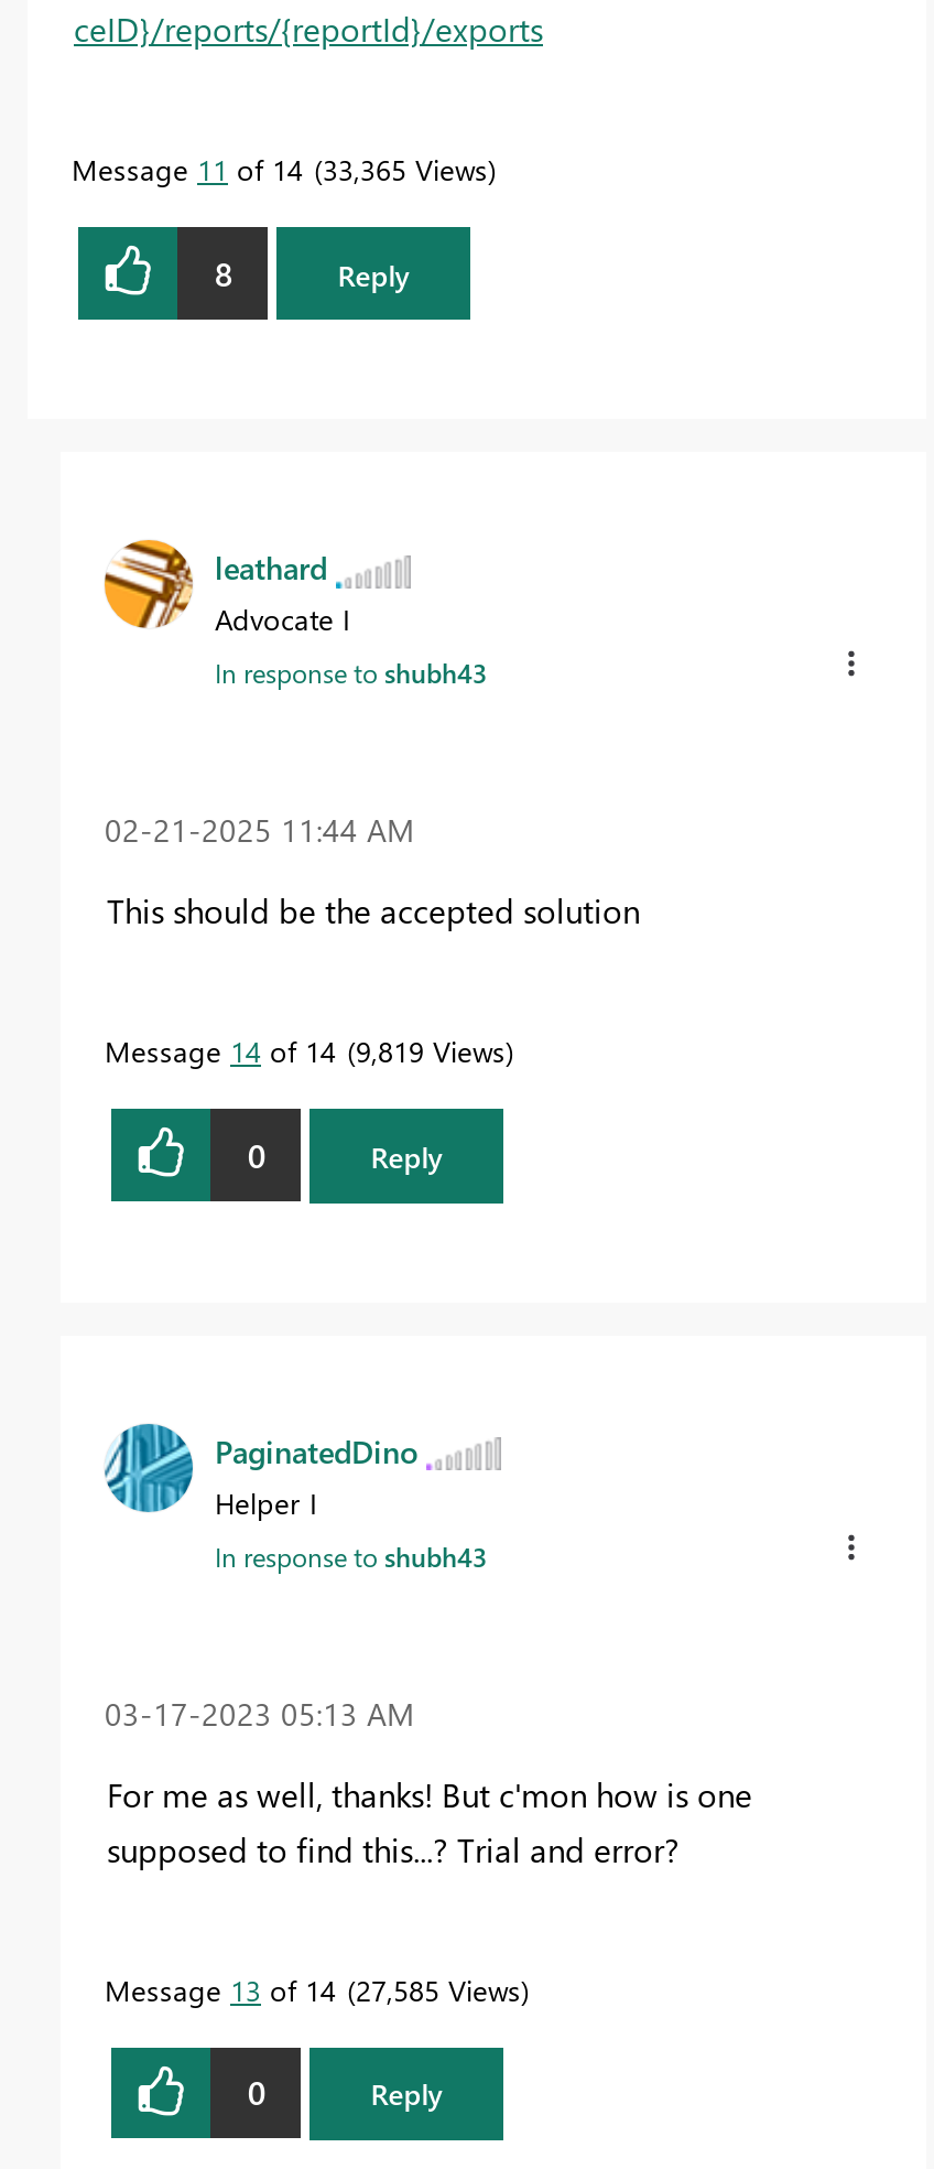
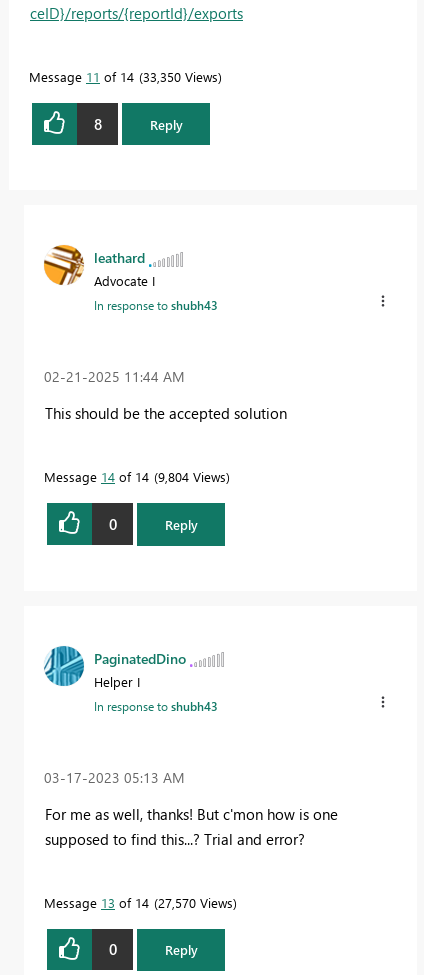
[72,150,488,187] Message 11 of 14 33,365 Views -> [29,68,218,85] Message 11 of 14 33,350 Views
[105,1033,506,1070] Message 14 of 14 9,819 Views -> [44,468,226,485] Message 14 of 14 9,804 Views
[105,1970,521,2008] Message 13 of 14 27,585 Views -> [44,894,233,911] Message 13 of 14 27,570 Views

